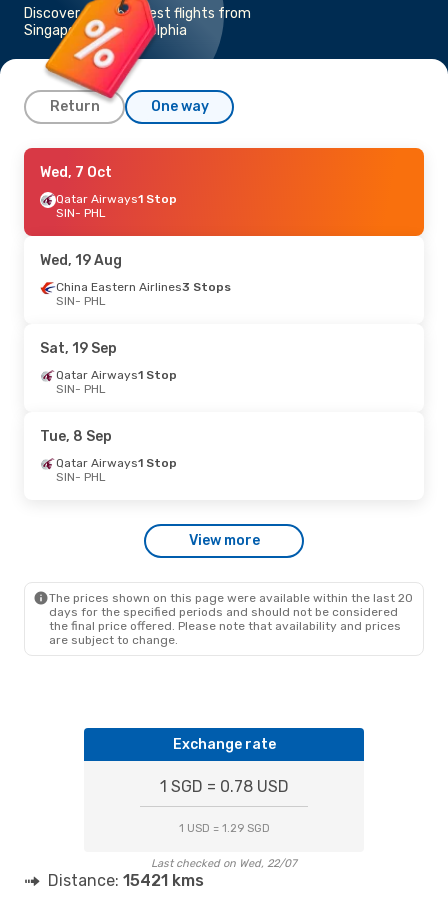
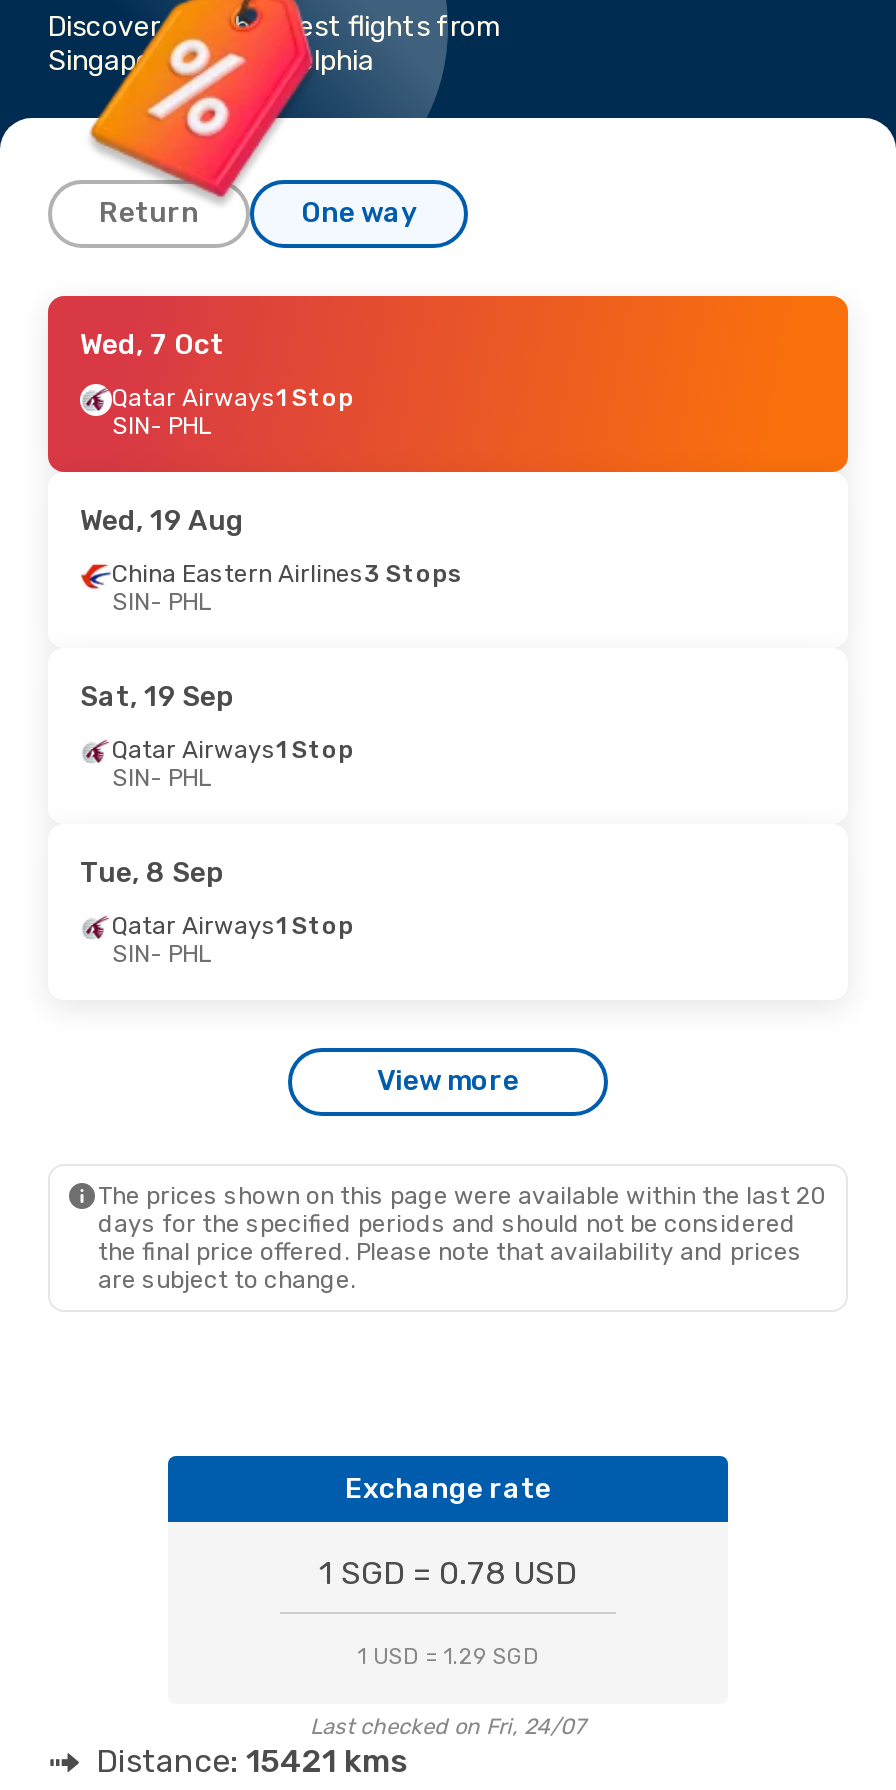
[151,857,297,870] Last checked on Wed, 22/07 -> [310,1714,586,1740] Last checked on Fri, 24/07

